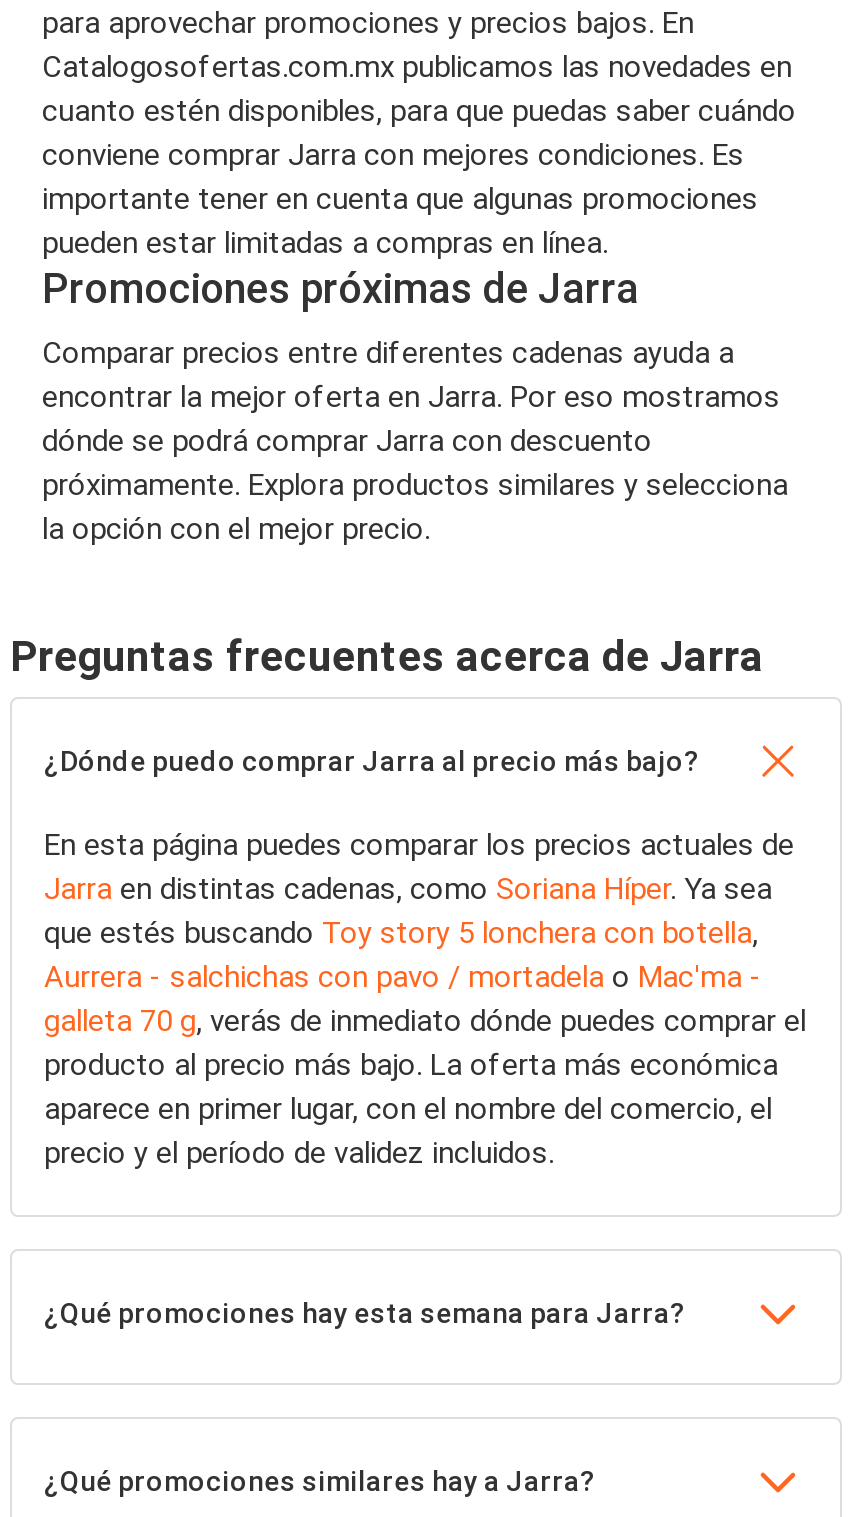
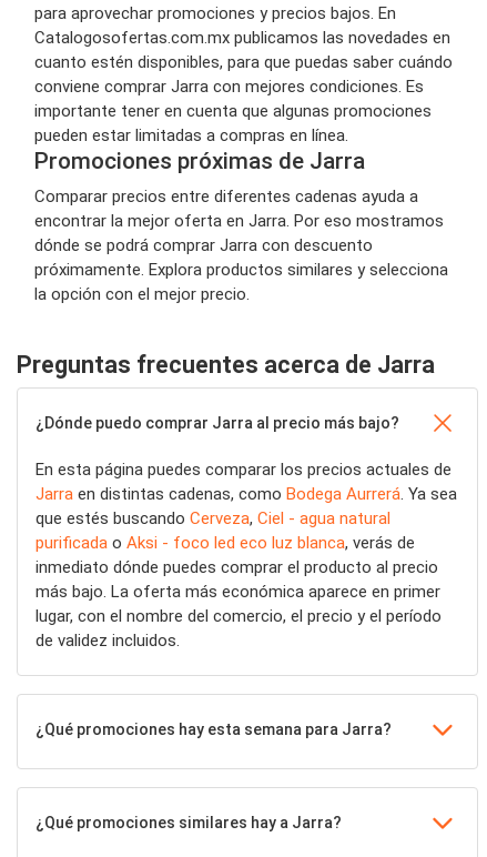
[44,871,806,1171] Jarra en distintas cadenas, como Soriana Híper. Ya sea | que estés buscando Toy story 5 lonchera con botella, | Aurrera - salchichas con pavo / mortadela o Mac'ma - | galleta 70 g, verás de inmediato dónde puedes comprar el | producto al precio más bajo. La oferta más económica | aparece en primer lugar, con el nombre del comercio, el | precio y el período de validez incluidos. -> [35,483,457,650] Jarra en distintas cadenas, como Bodega Aurrerá. Ya sea | que estés buscando Cerveza, Ciel - agua natural | purificada o Aksi - foco led eco luz blanca, verás de | inmediato dónde puedes comprar el producto al precio | más bajo. La oferta más económica aparece en primer | lugar, con el nombre del comercio, el precio y el período | de validez incluidos.

